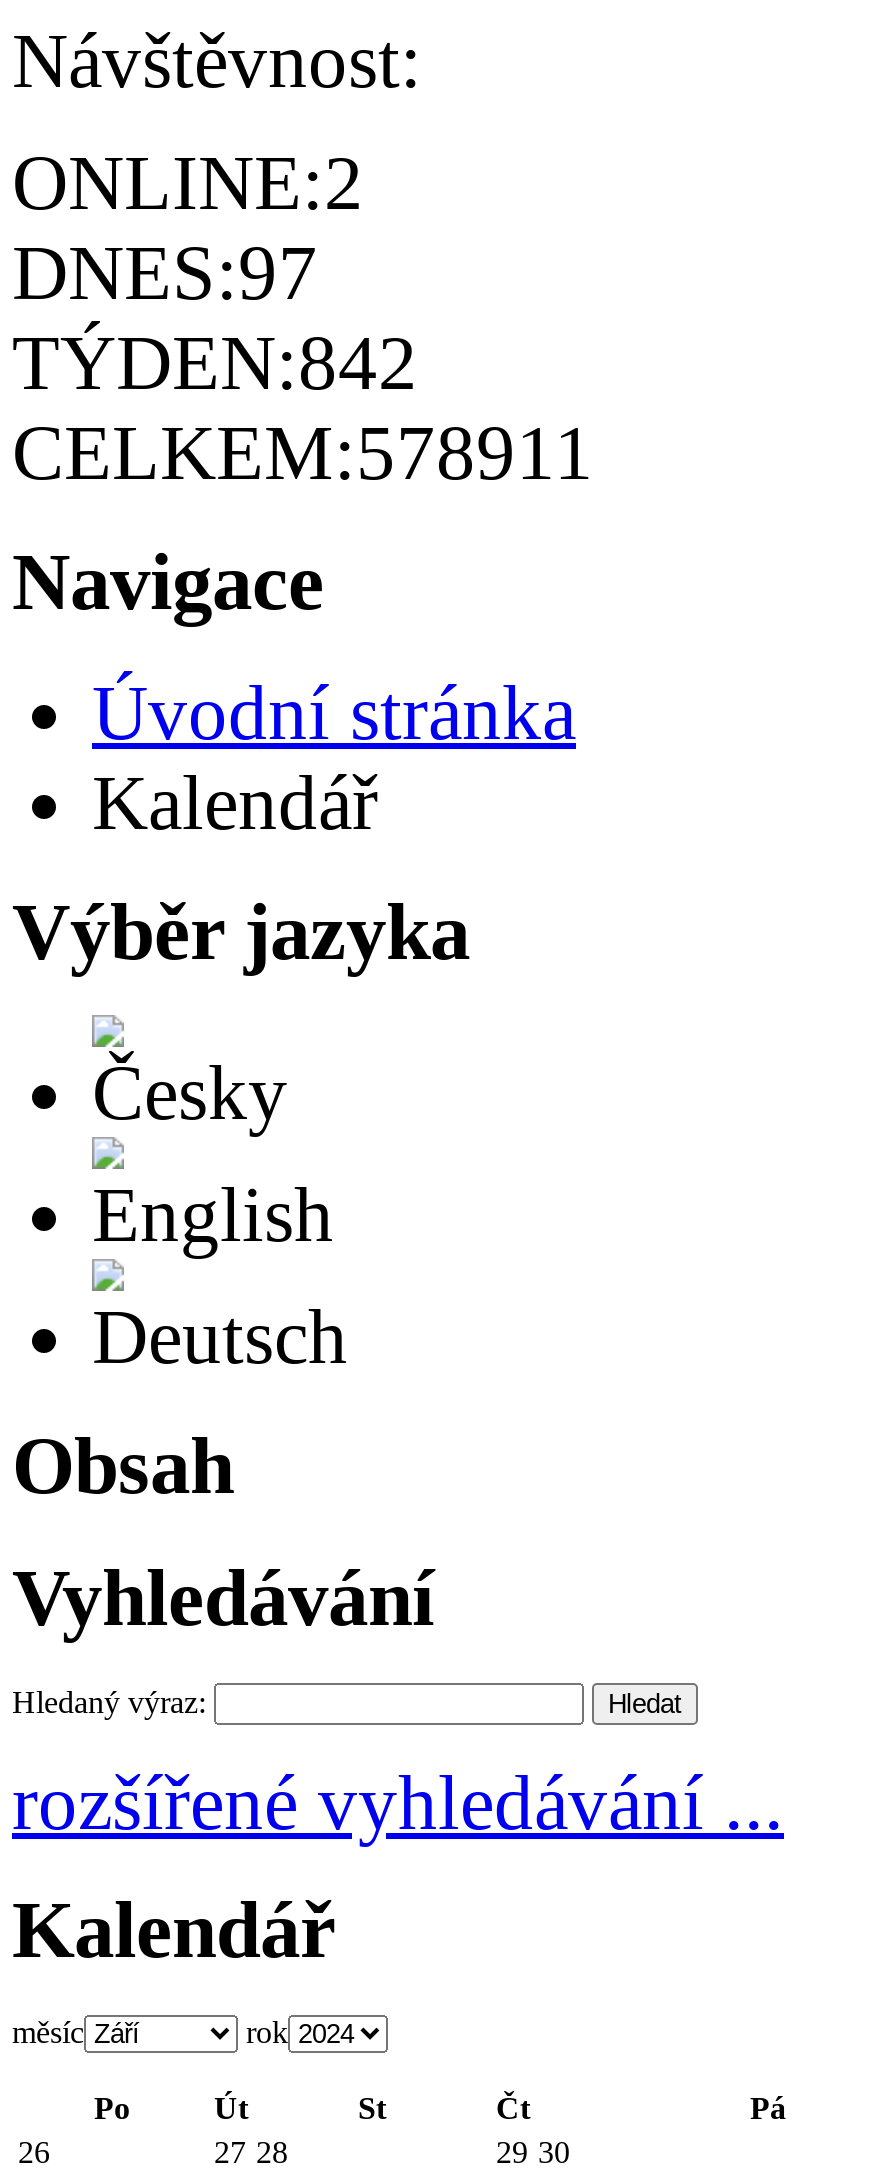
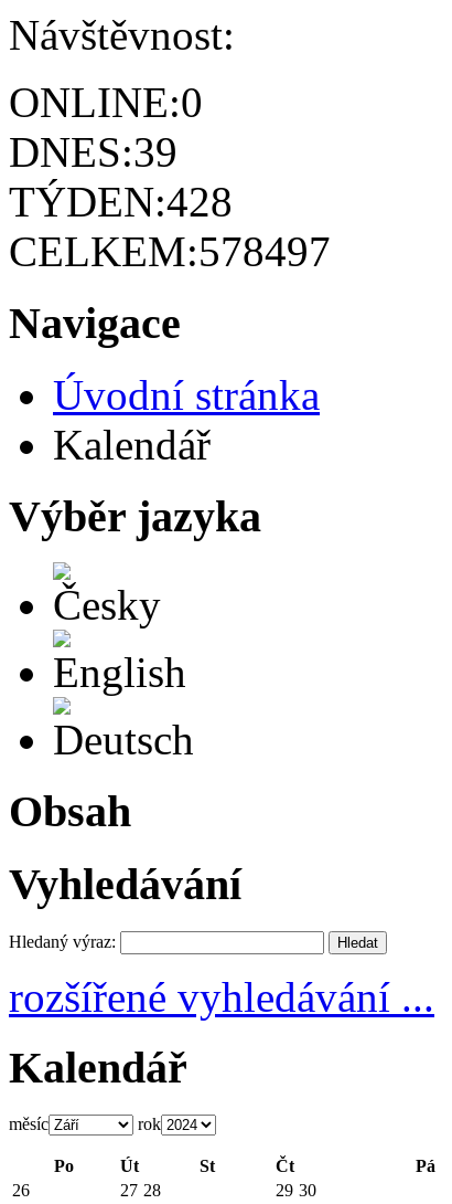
[12,140,364,226] ONLINE:2 -> [9,79,203,126] ONLINE:0
[12,230,318,316] DNES:97 -> [9,129,177,176] DNES:39
[12,320,418,406] TÝDEN:842 -> [9,178,233,226] TÝDEN:428
[12,410,594,496] CELKEM:578911 -> [9,228,331,276] CELKEM:578497

